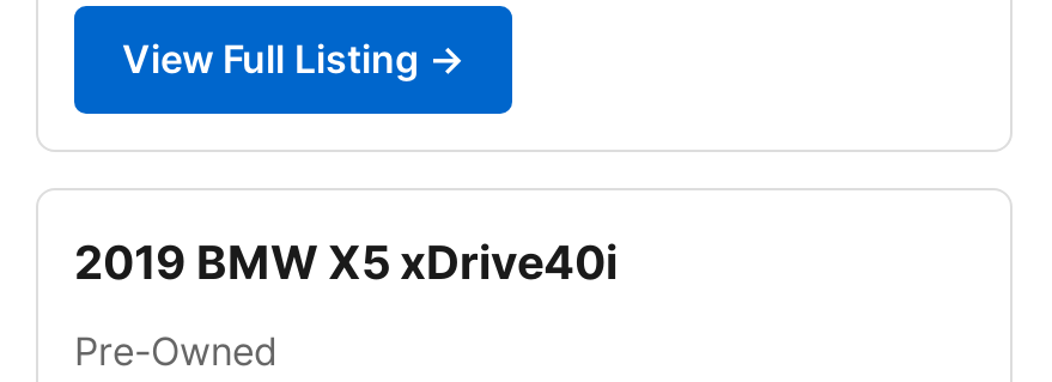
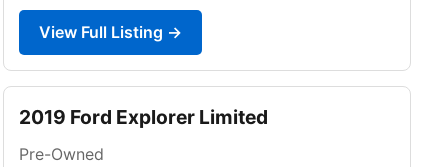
[74,233,618,291] 2019 BMW X5 xDrive40i -> [19,105,268,129] 2019 Ford Explorer Limited

